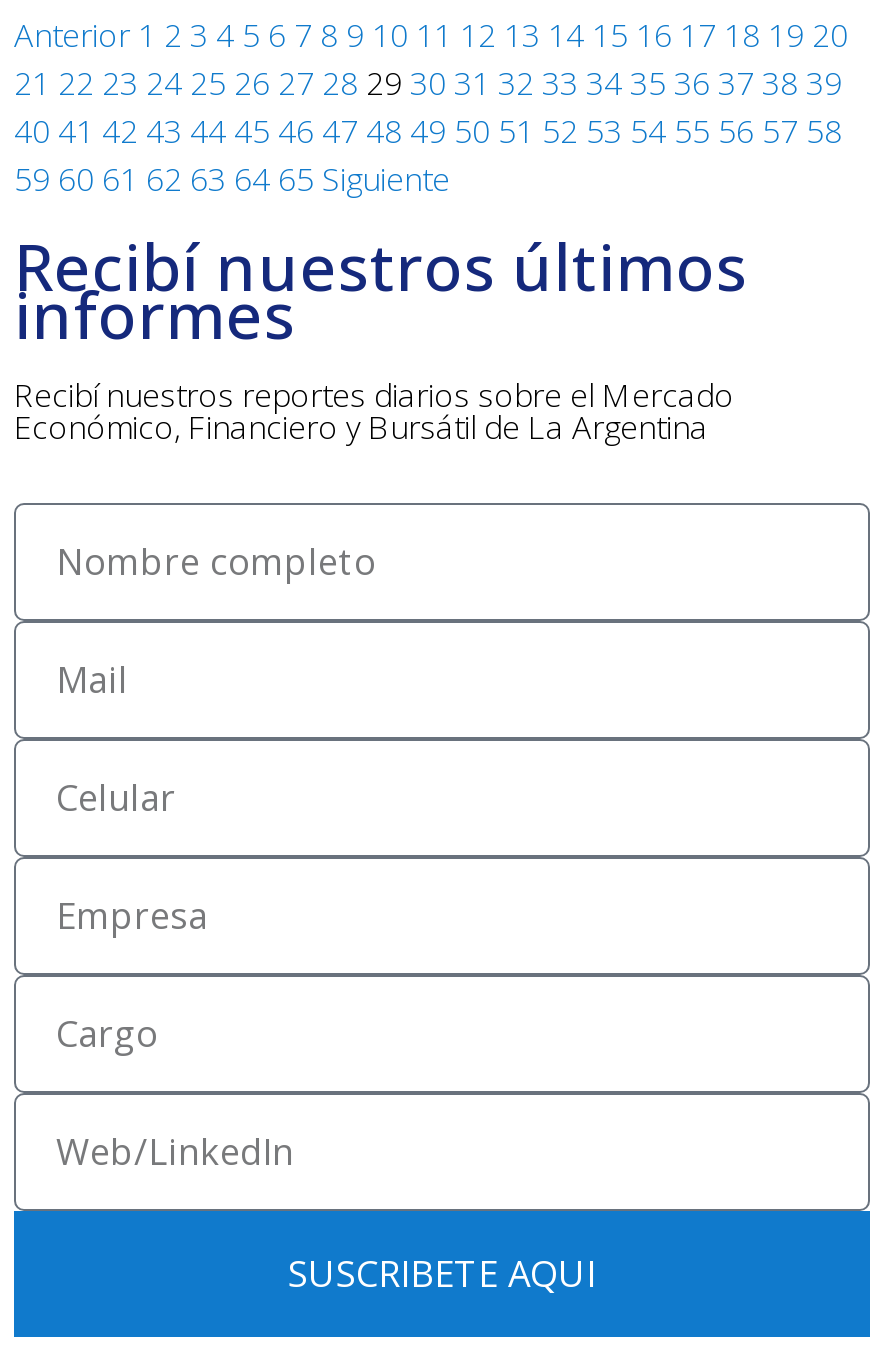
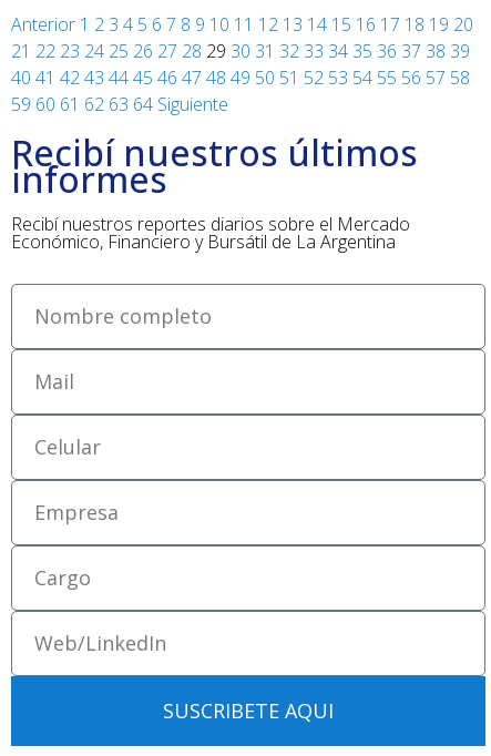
[14,157,450,201] 59 60 61 62 63 64 65 Siguiente -> [11,92,228,116] 59 60 61 62 63 64 Siguiente

